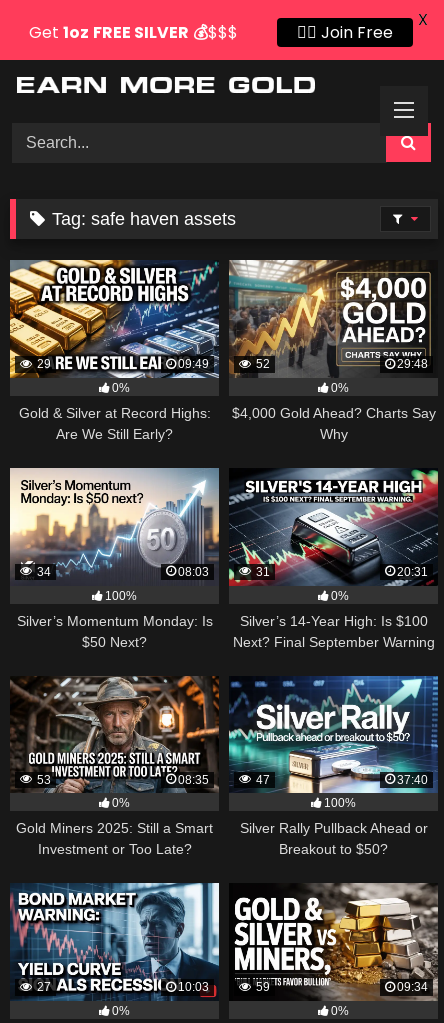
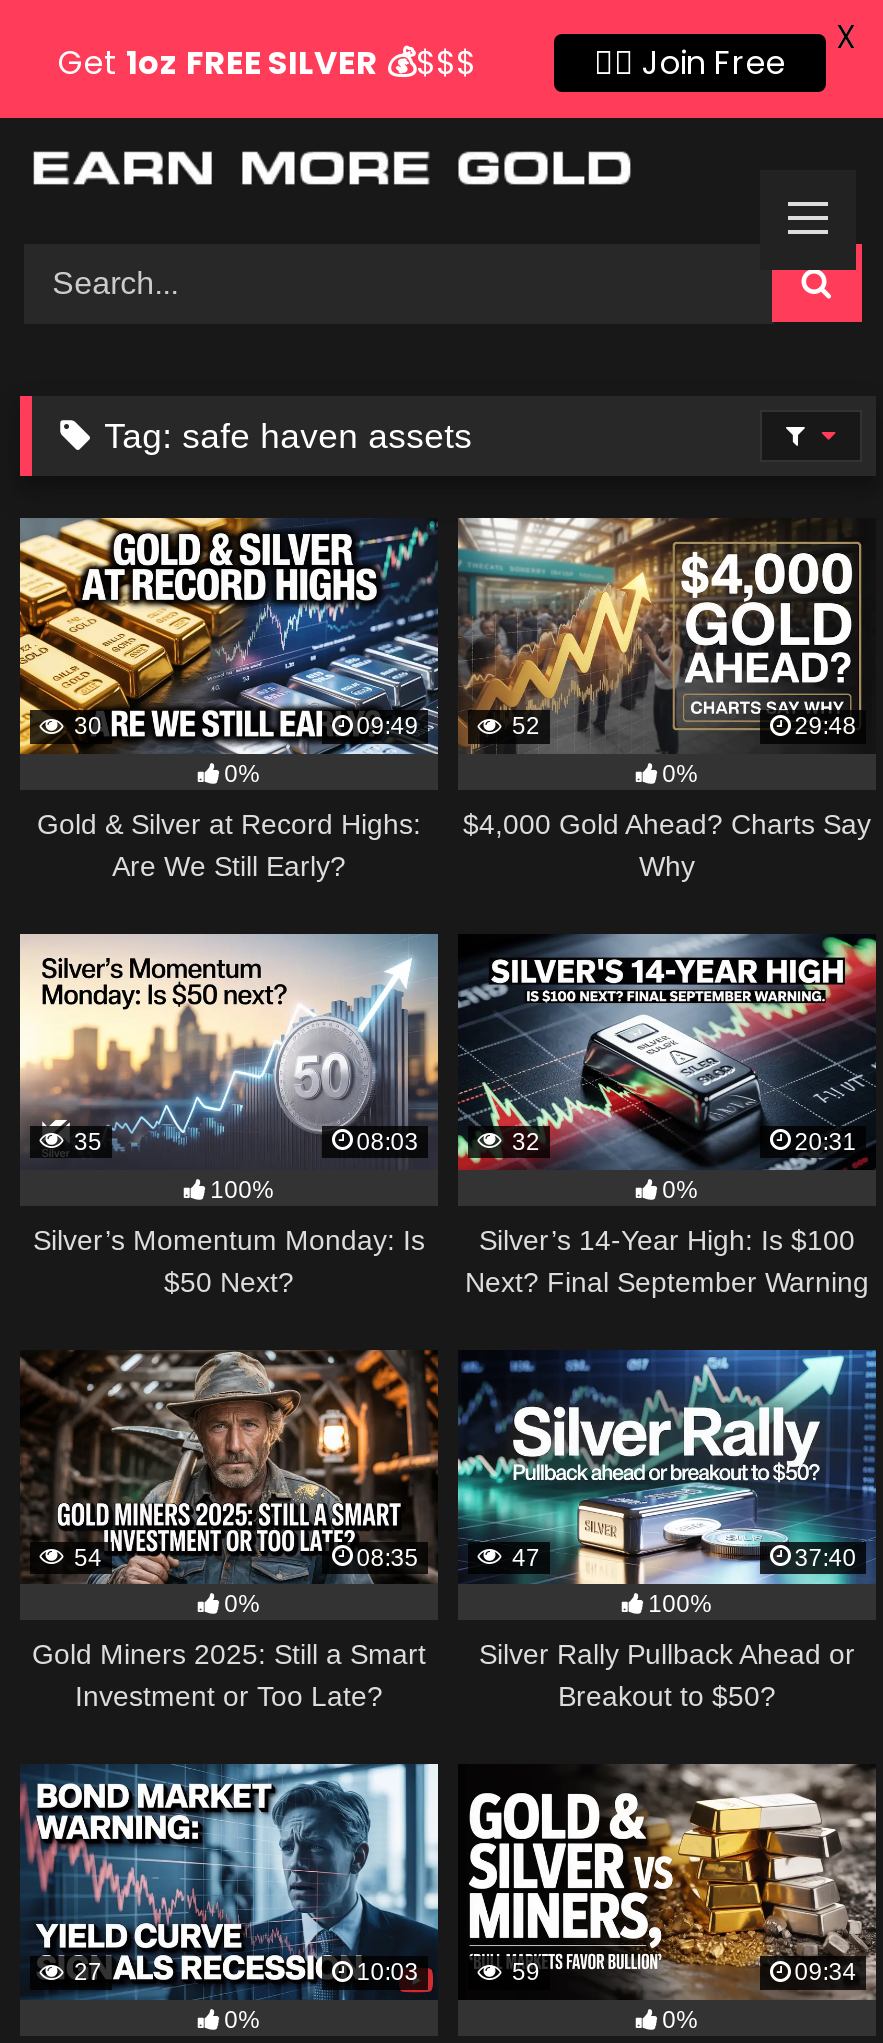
[34,357,51,371] 29 -> [68,713,102,741] 30
[34,565,51,579] 34 -> [68,1128,102,1156] 35
[253,565,270,579] 31 -> [506,1128,540,1156] 32
[34,773,51,787] 53 -> [68,1544,102,1572] 54

